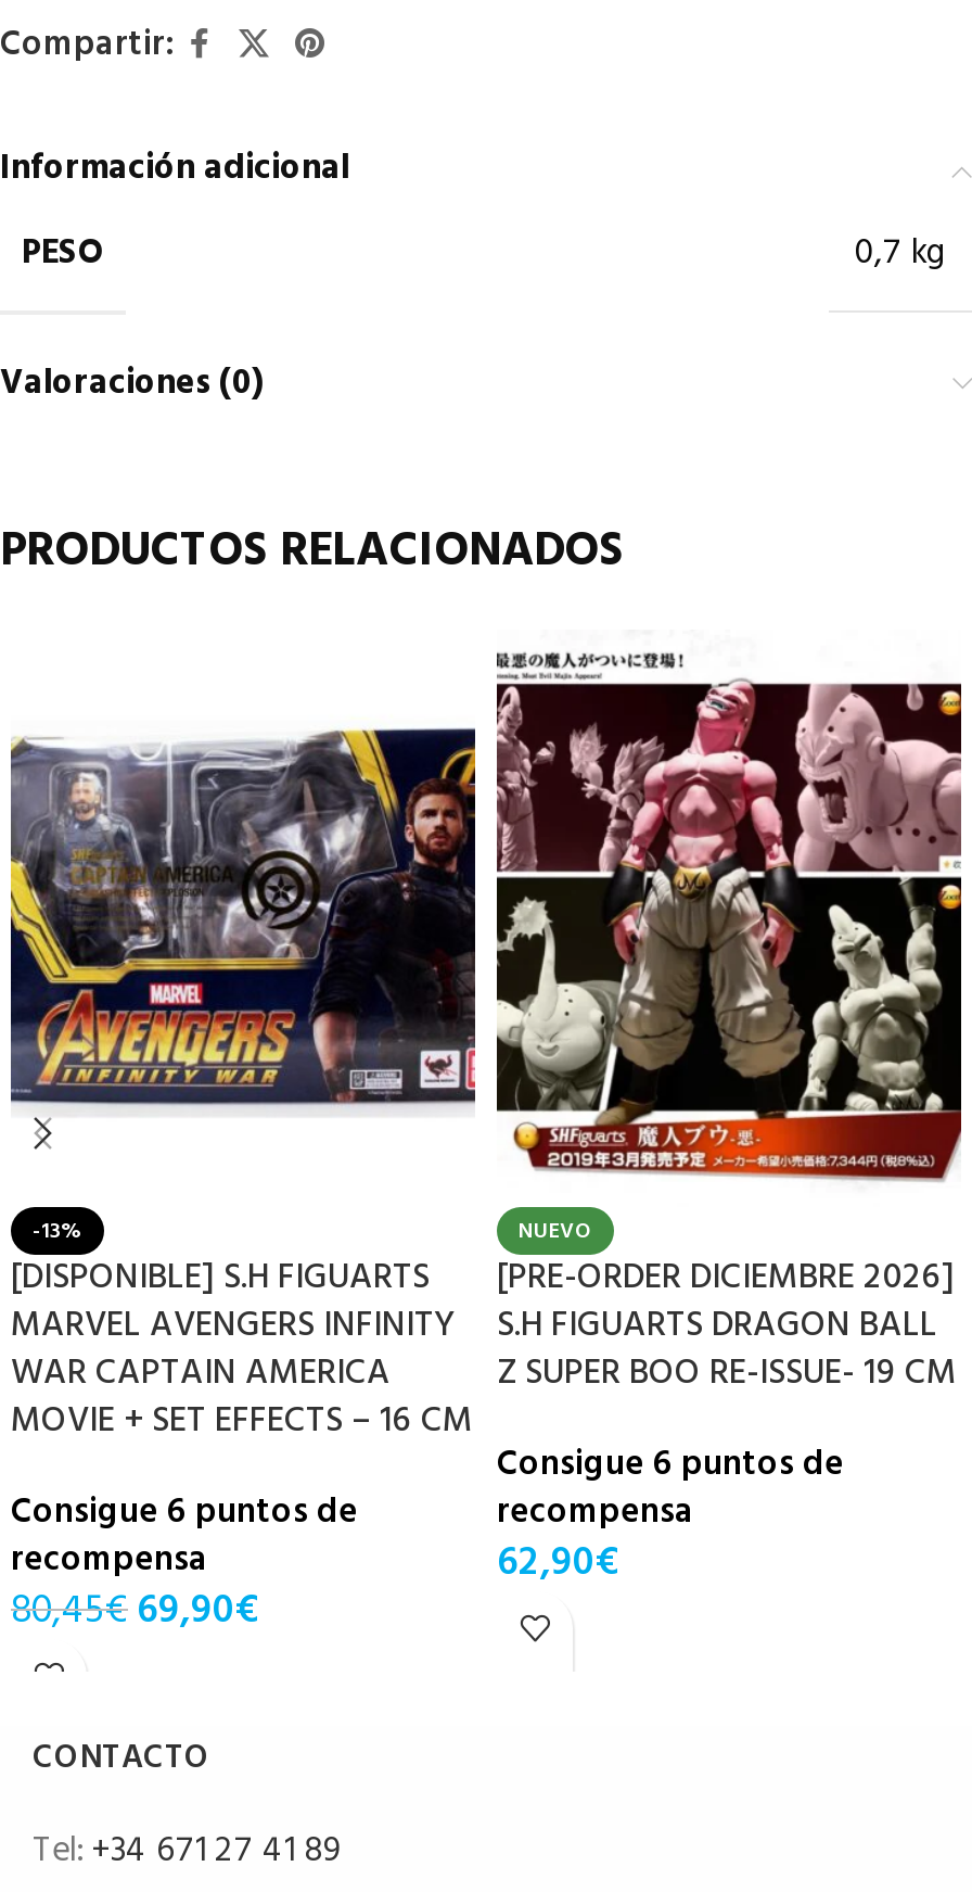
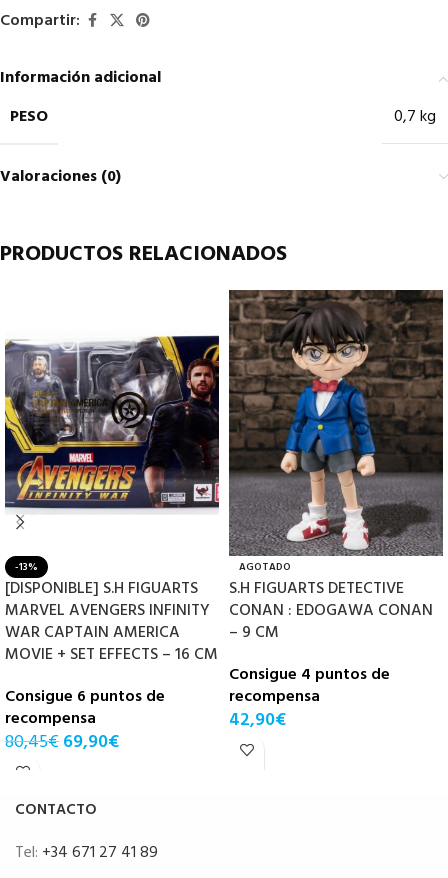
[497,630,963,1401] [image] | NUEVO | [PRE-ORDER DICIEMBRE 2026] | S.H FIGUARTS DRAGON BALL | Z SUPER BOO RE-ISSUE- 19 CM -> [228,289,444,645] [image] | AGOTADO | S.H FIGUARTS DETECTIVE | CONAN : EDOGAWA CONAN | – 9 CM
[497,1436,844,1493] Consigue 6 puntos de -> [229,661,390,687] Consigue 4 puntos de
[497,1532,618,1595] 62,90€ -> [229,705,286,734] 42,90€

